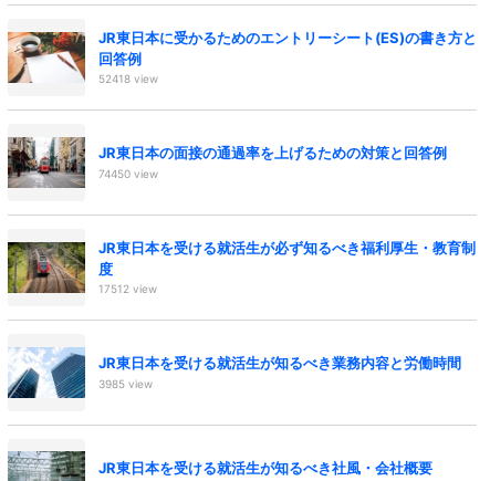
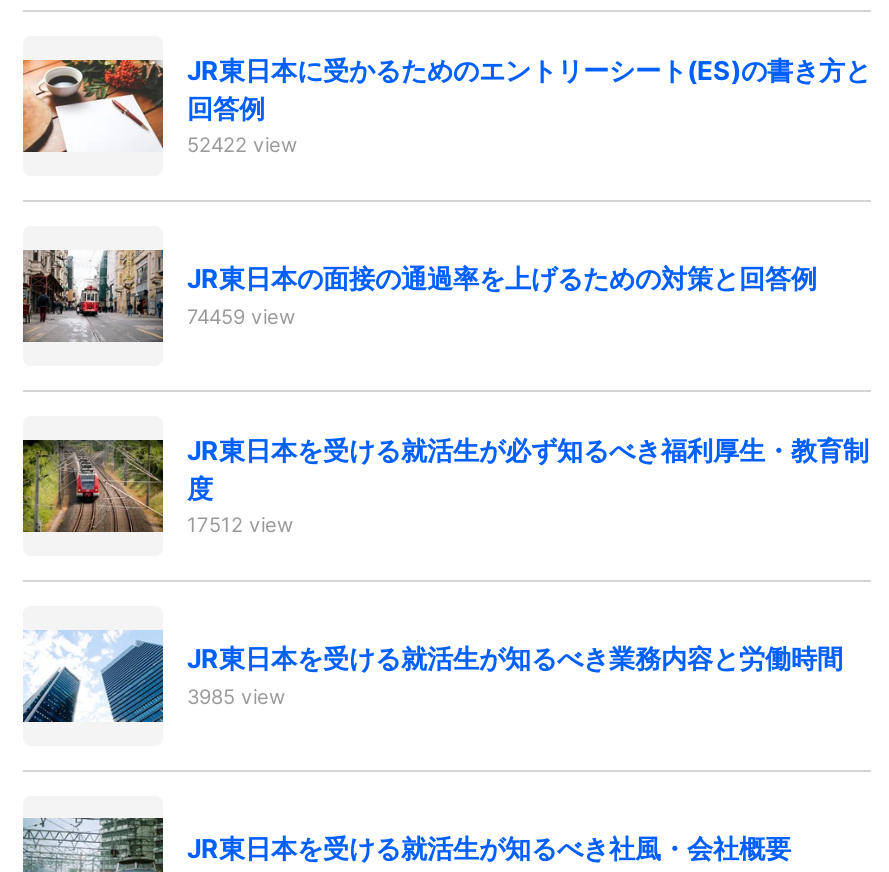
[98,72,158,85] 52418 view -> [187,132,297,156] 52422 view
[98,167,158,180] 74450 view -> [187,304,295,328] 74459 view

